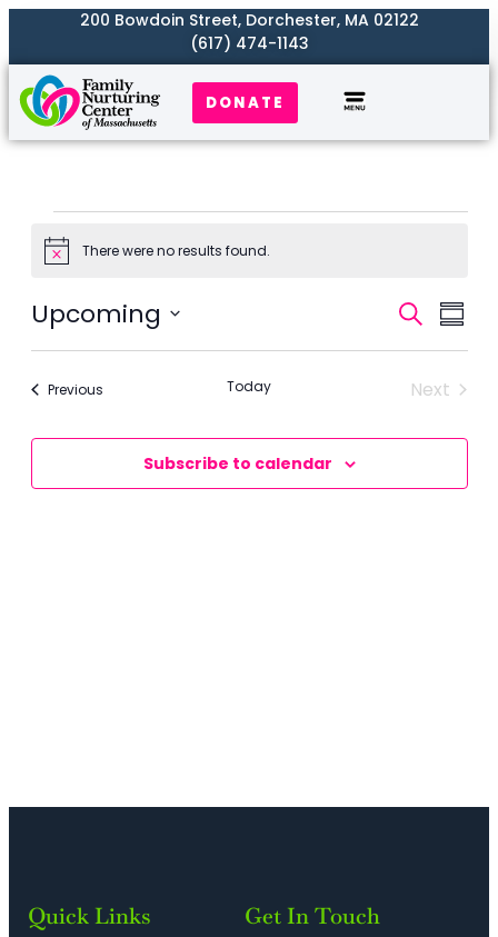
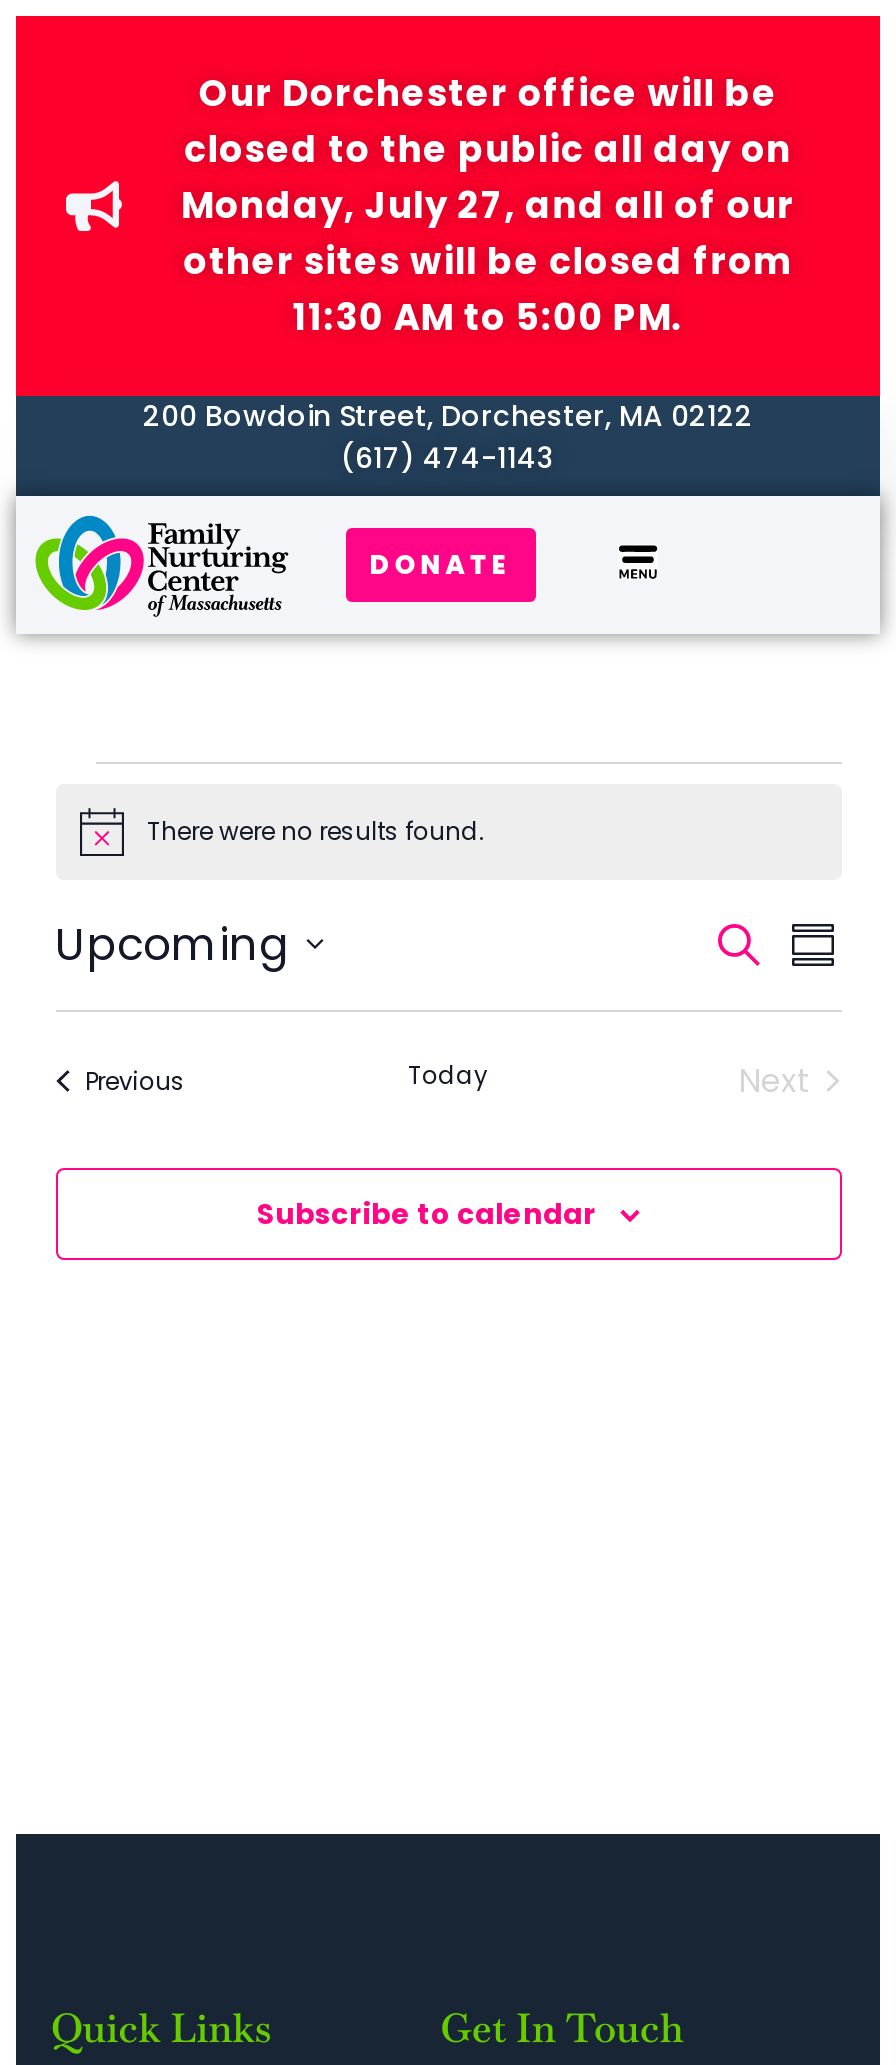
none -> [14,14,882,398] [image] | Our Dorchester office will be | closed to the public all day on | Monday, July 27, and all of our | other sites will be closed from | 11:30 AM to 5:00 PM.

